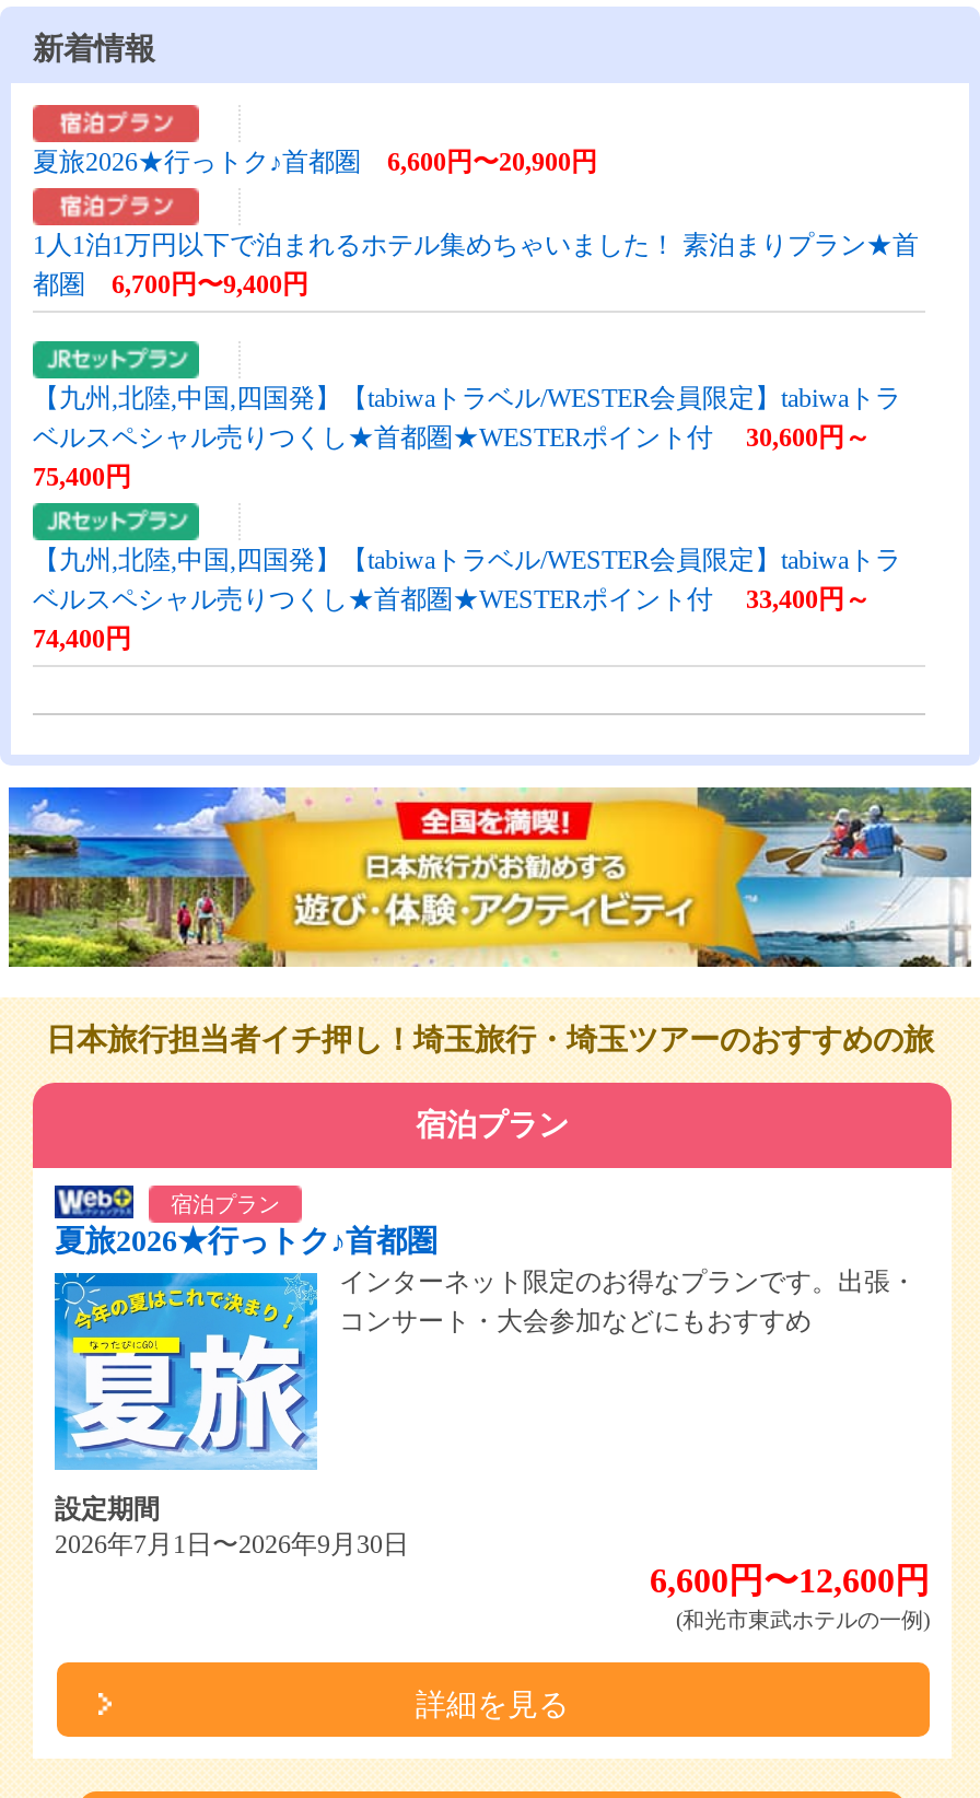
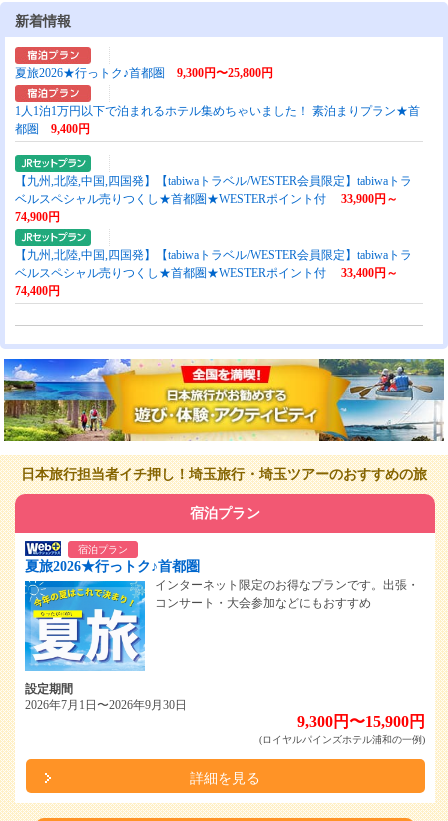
[387,147,597,177] 6,600円〜20,900円 -> [177,66,273,80] 9,300円〜25,800円
[33,269,308,300] 都圏 6,700円〜9,400円 -> [15,122,90,136] 都圏 9,400円
[746,422,871,453] 30,600円～ -> [341,192,398,206] 33,900円～
[33,462,131,492] 75,400円 -> [15,210,60,224] 74,900円
[650,1561,930,1631] 6,600円〜12,600円 | (和光市東武ホテルの一例) -> [259,713,425,745] 9,300円〜15,900円 | (ロイヤルパインズホテル浦和の一例)

